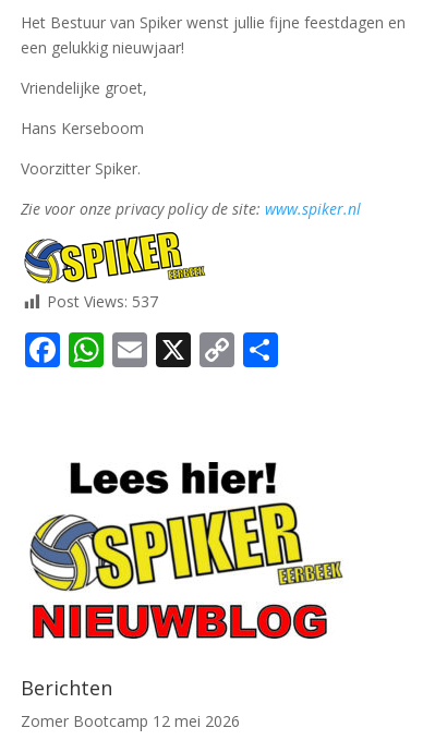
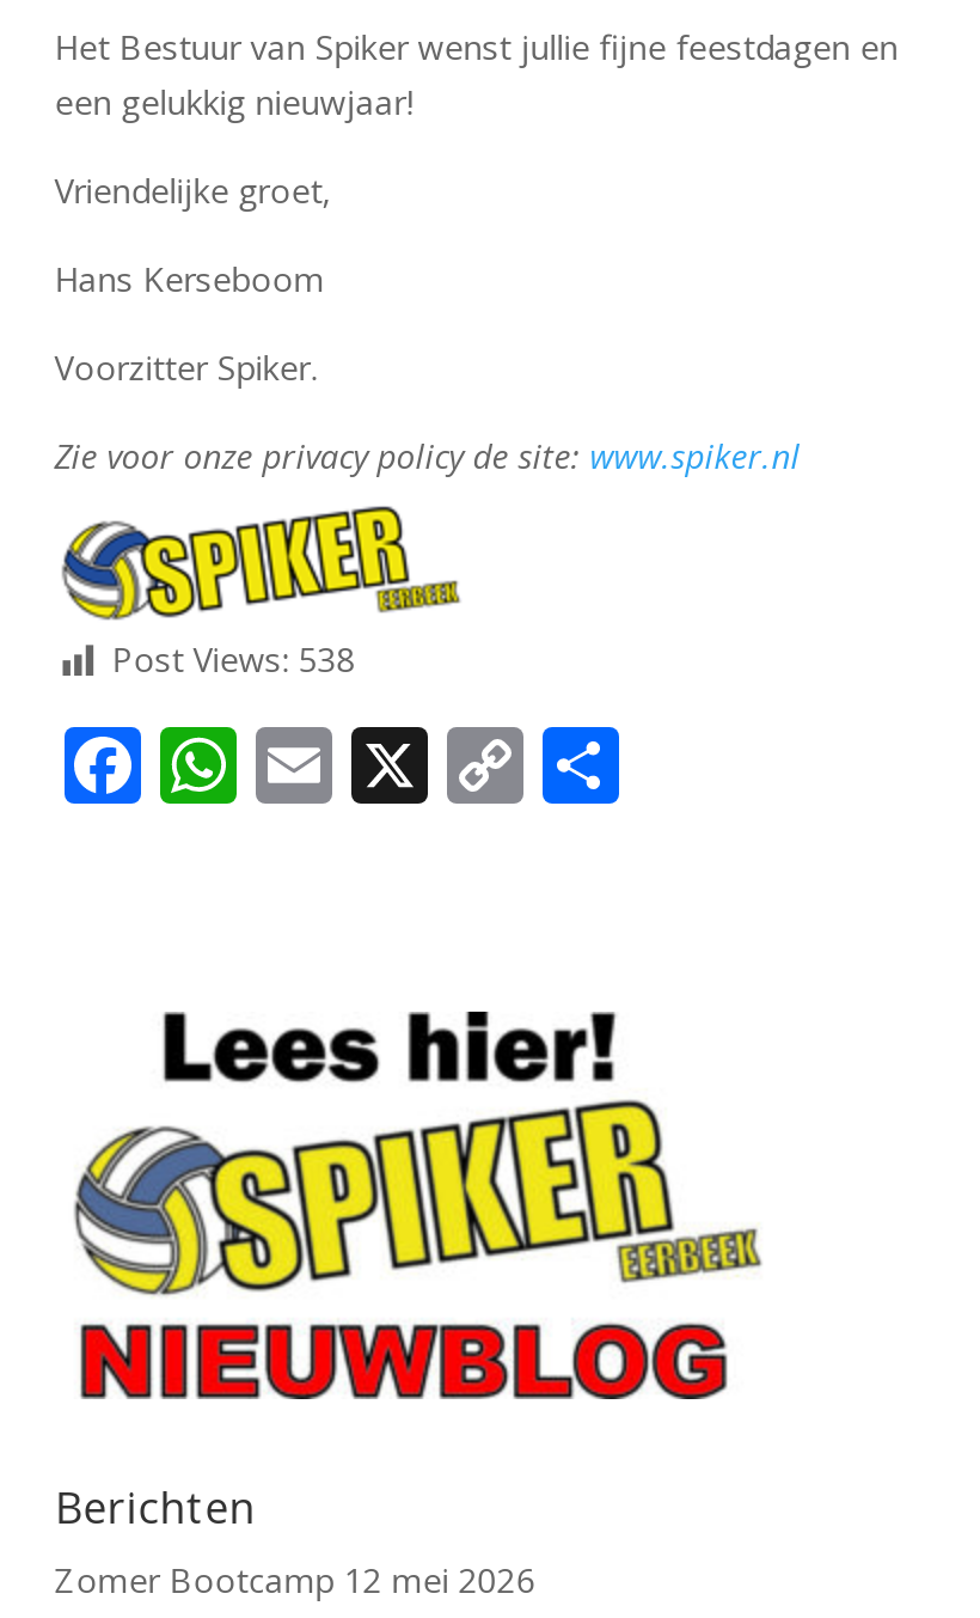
[47,291,158,312] Post Views: 537 -> [112,637,356,683] Post Views: 538

